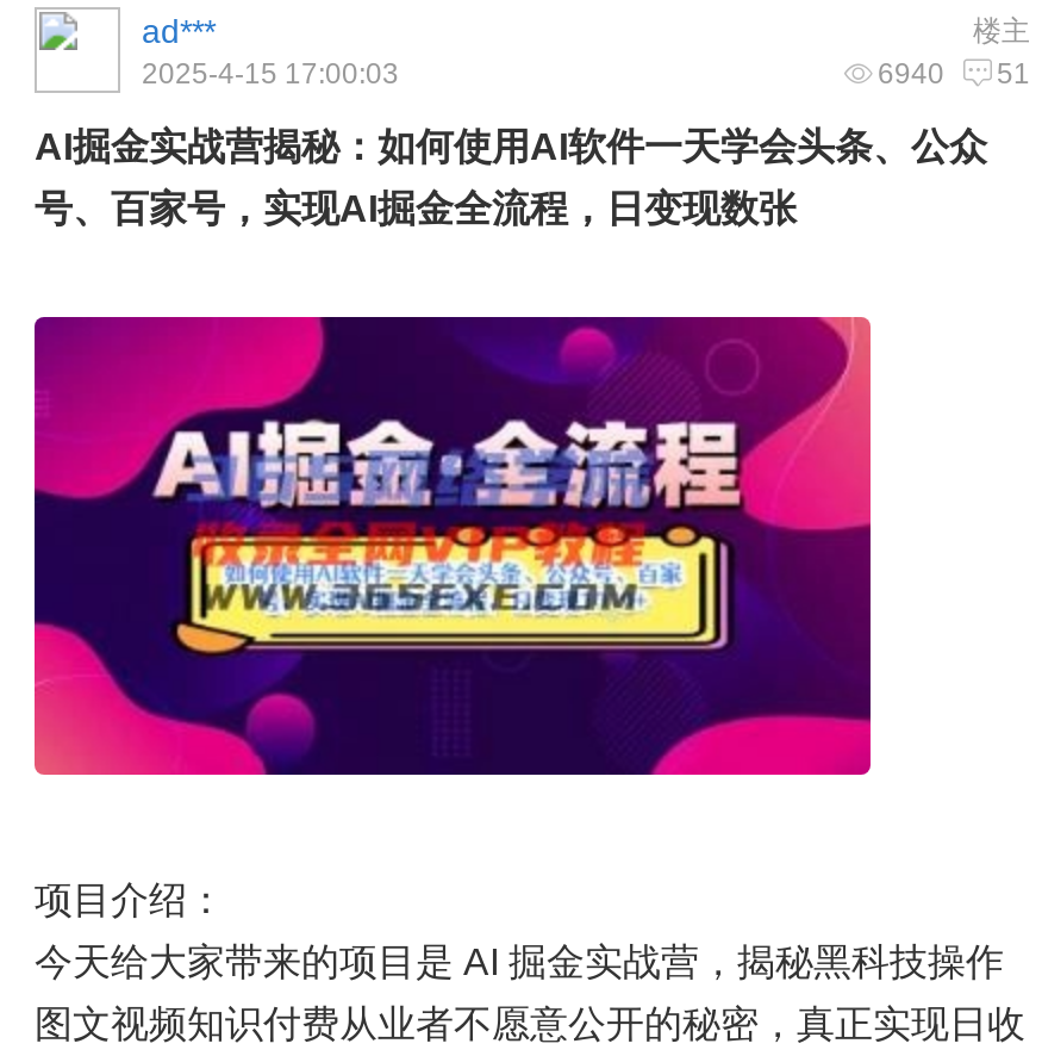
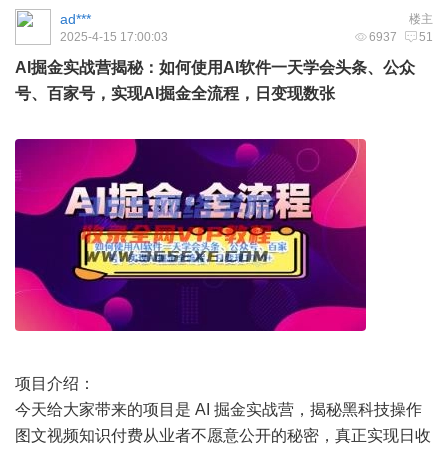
[878,57,1030,91] 6940 51 -> [369,30,433,44] 6937 51

